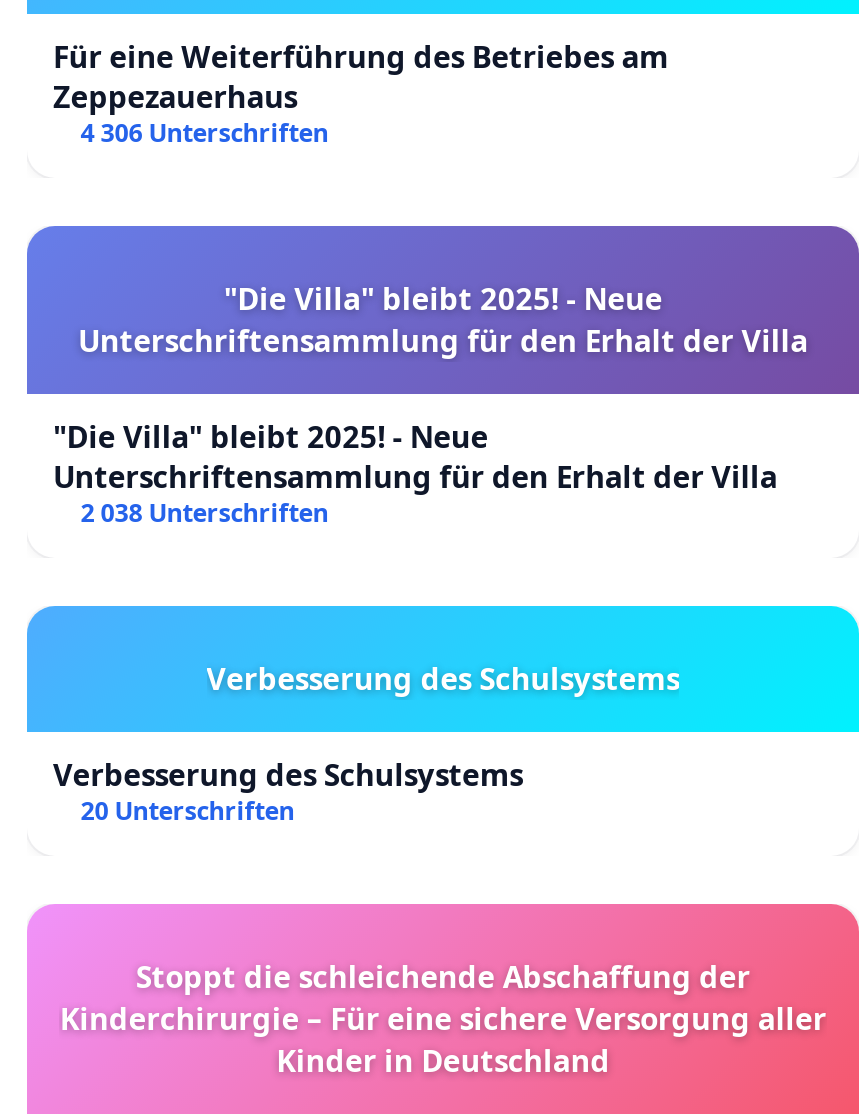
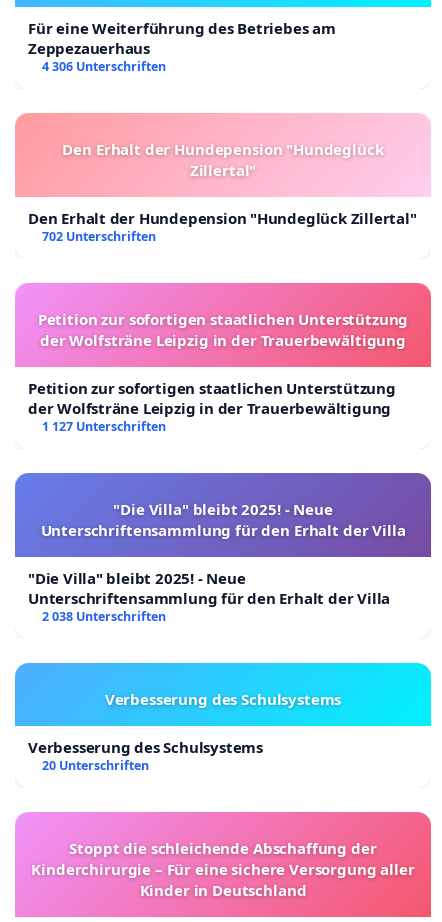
none -> [14,282,432,435] [image] | Petition zur sofortigen staatlichen Unterstützung | der Wolfsträne Leipzig in der Trauerbewältigung | Petition zur sofortigen staatlichen Unterstützung | der Wolfsträne Leipzig in der Trauerbewältigung | 1 127 Unterschriften
none -> [15,113,431,245] [image] | Den Erhalt der Hundepension "Hundeglück | Zillertal" | Den Erhalt der Hundepension "Hundeglück Zillertal" | 702 Unterschriften

